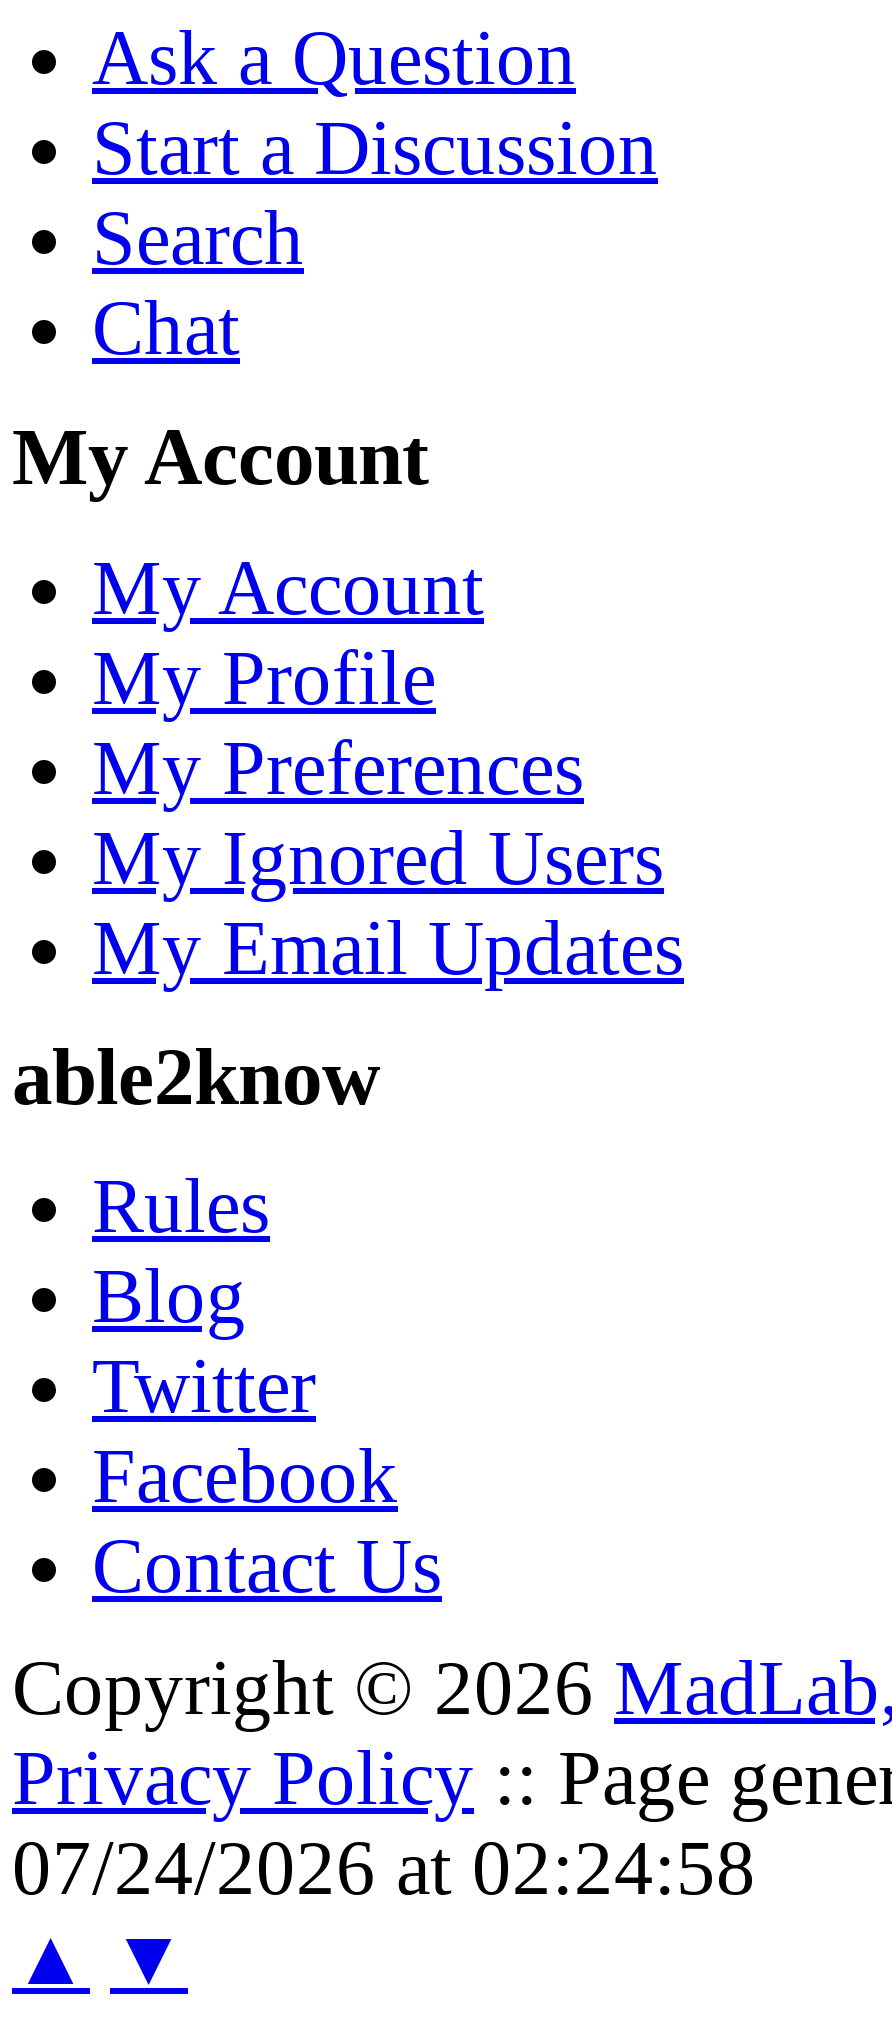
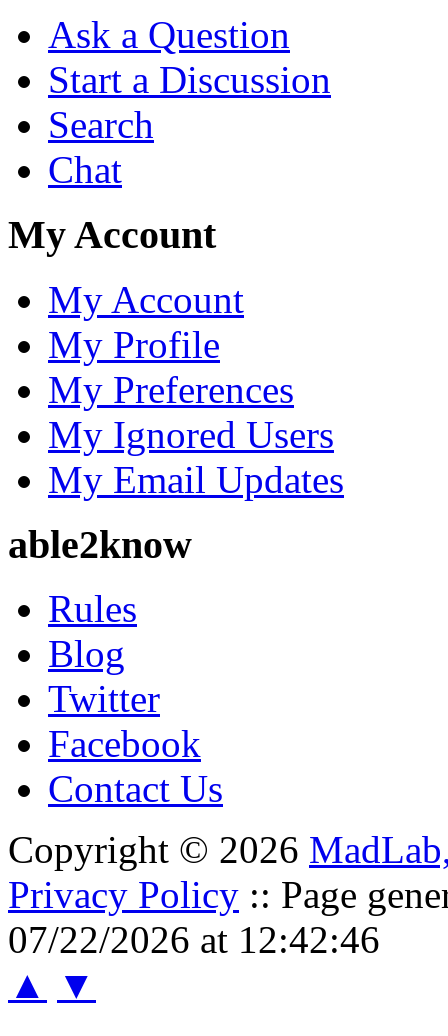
[12,1825,756,1911] 07/24/2026 at 02:24:58 -> [8,918,380,961] 07/22/2026 at 12:42:46

